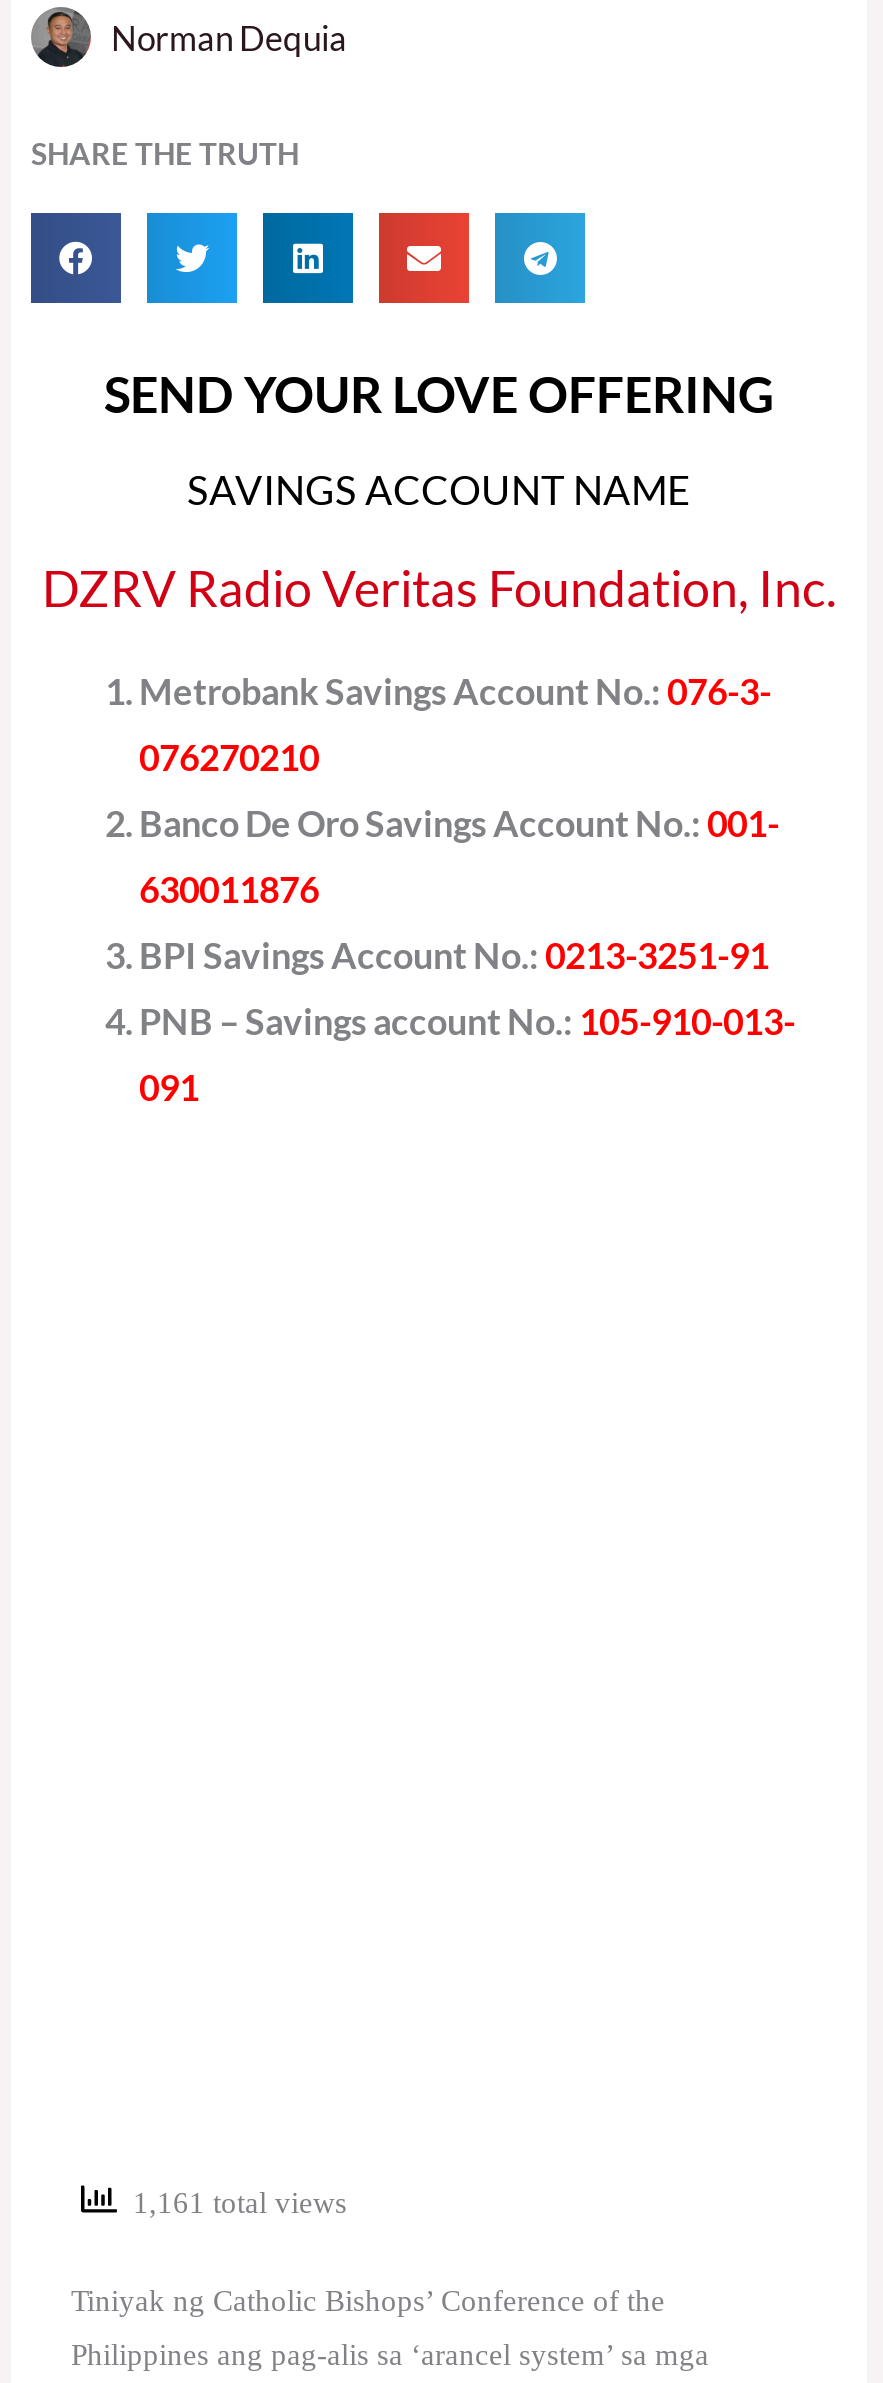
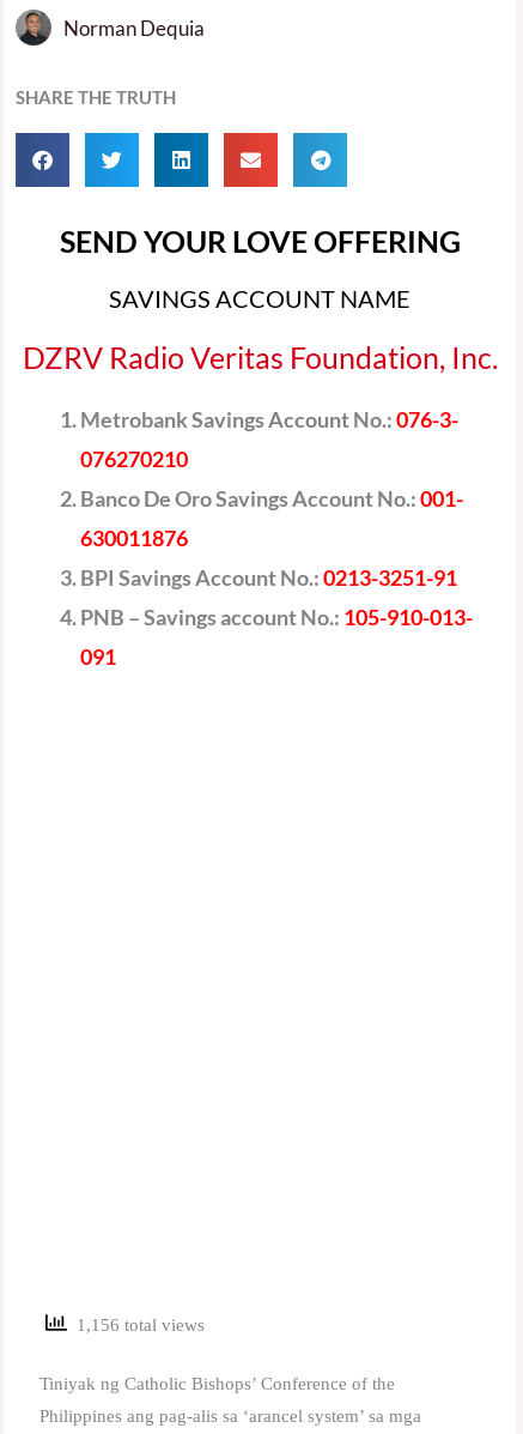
[117,2188,347,2220] 1,161 total views -> [67,1316,205,1335] 1,156 total views

